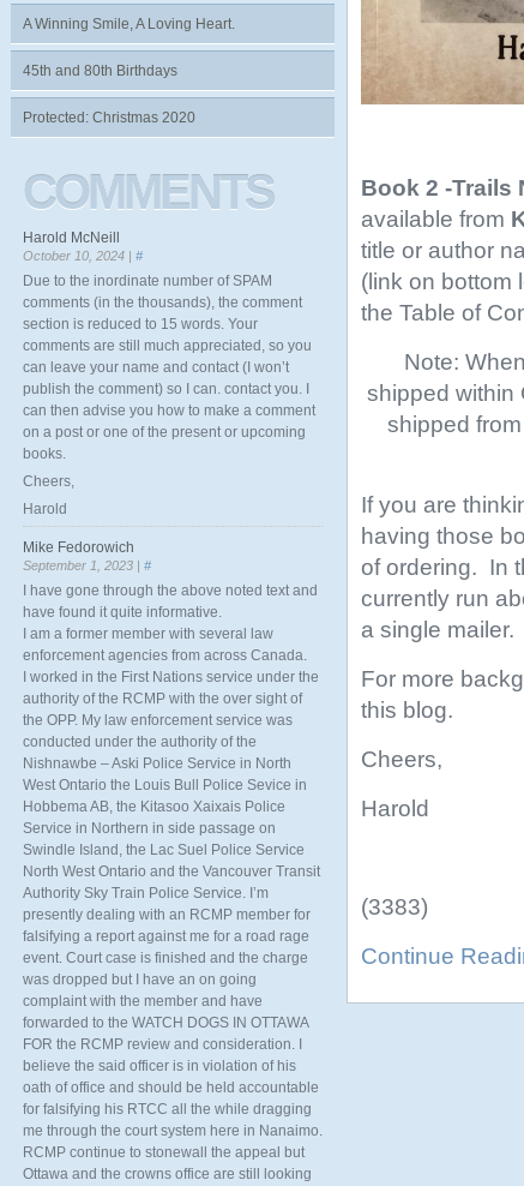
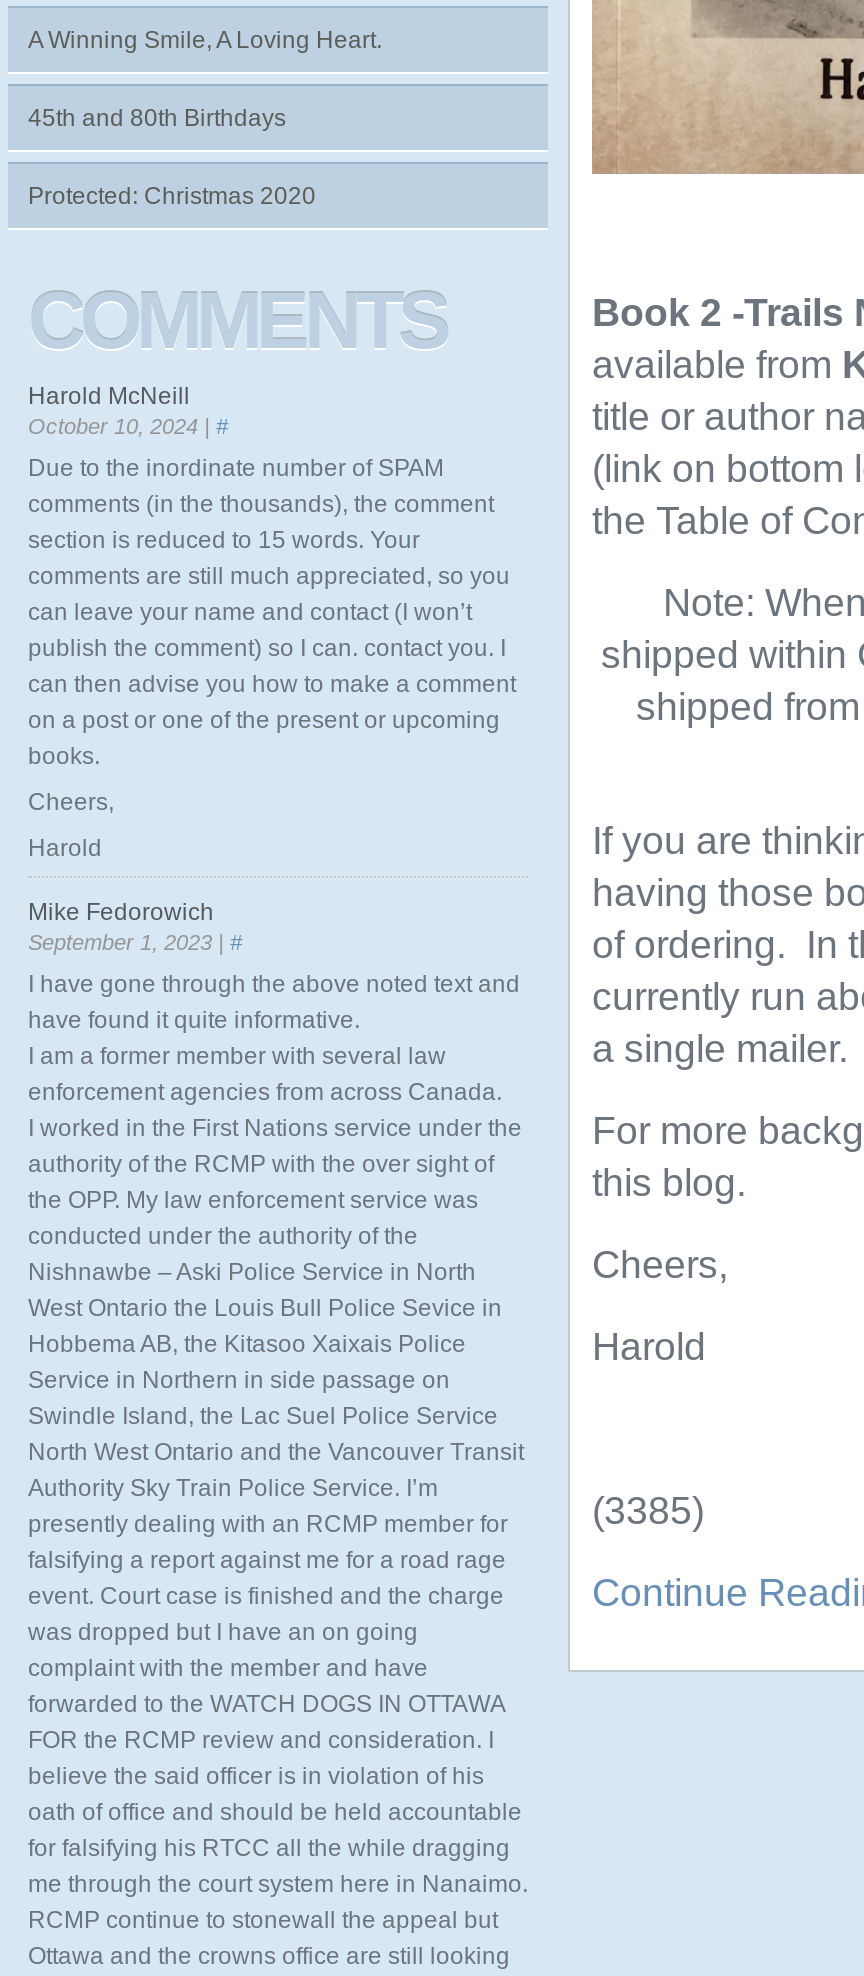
[361,893,428,920] (3383) -> [592,1488,704,1532] (3385)

